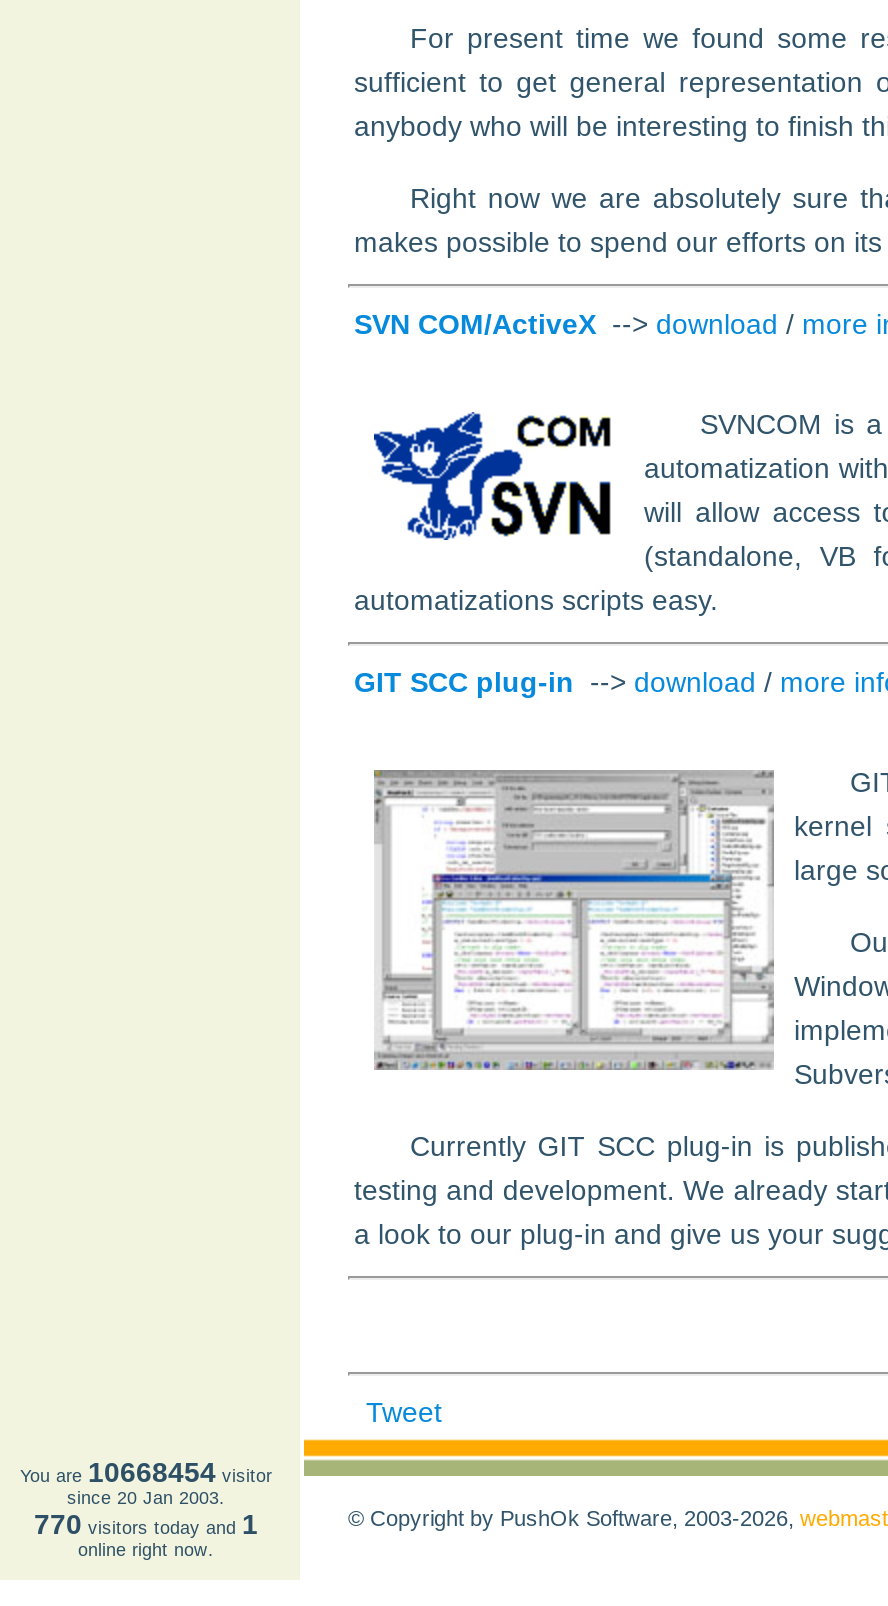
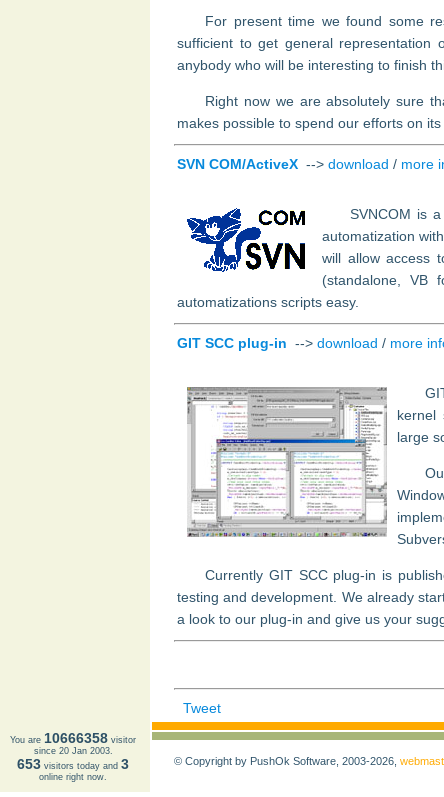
[20,1456,272,1488] You are 10668454 visitor -> [10,730,136,746] You are 10666358 visitor
[34,1508,258,1540] 770 visitors today and 1 -> [17,756,129,772] 653 visitors today and 3

